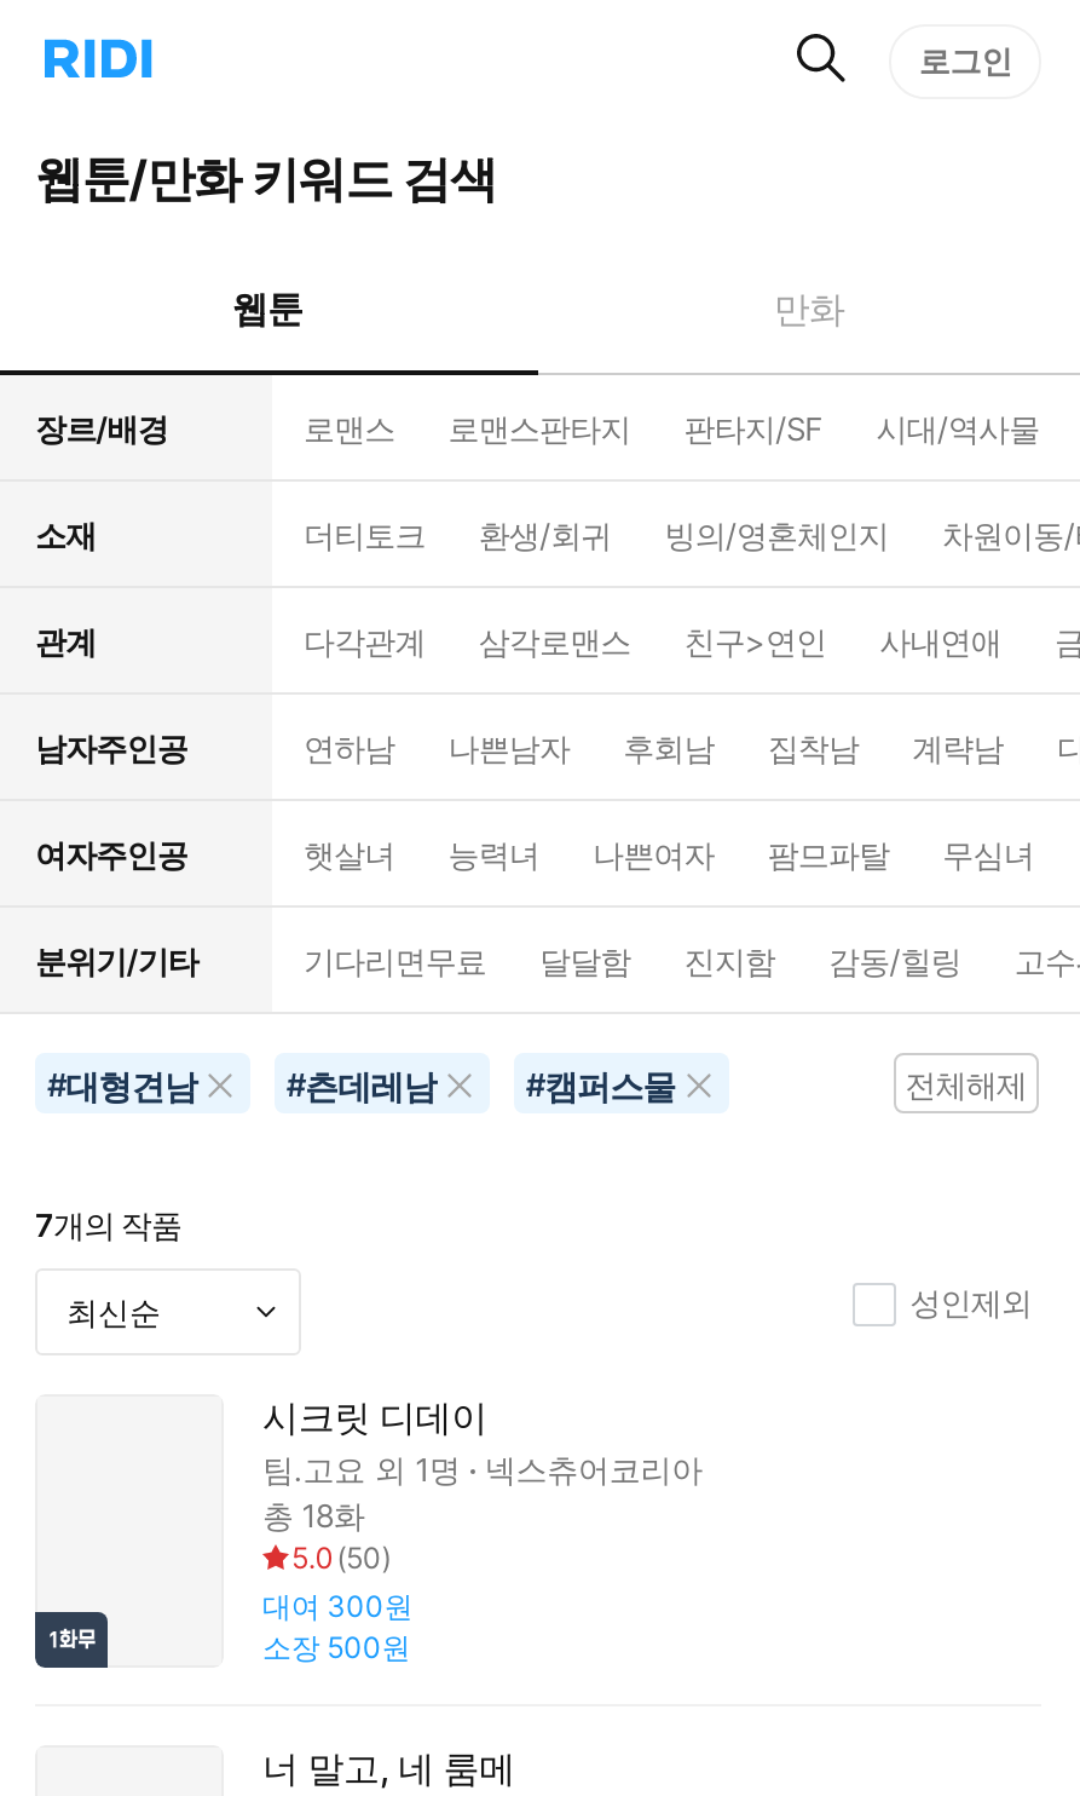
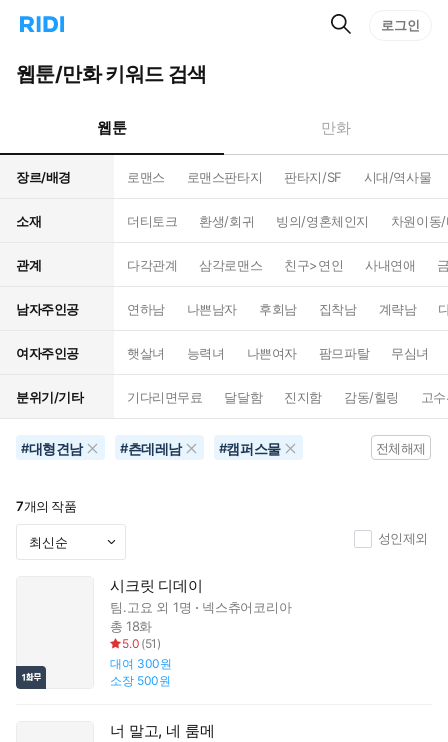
[291,1539,391,1576] 5.0 (50) -> [122,636,161,651] 5.0 (51)

